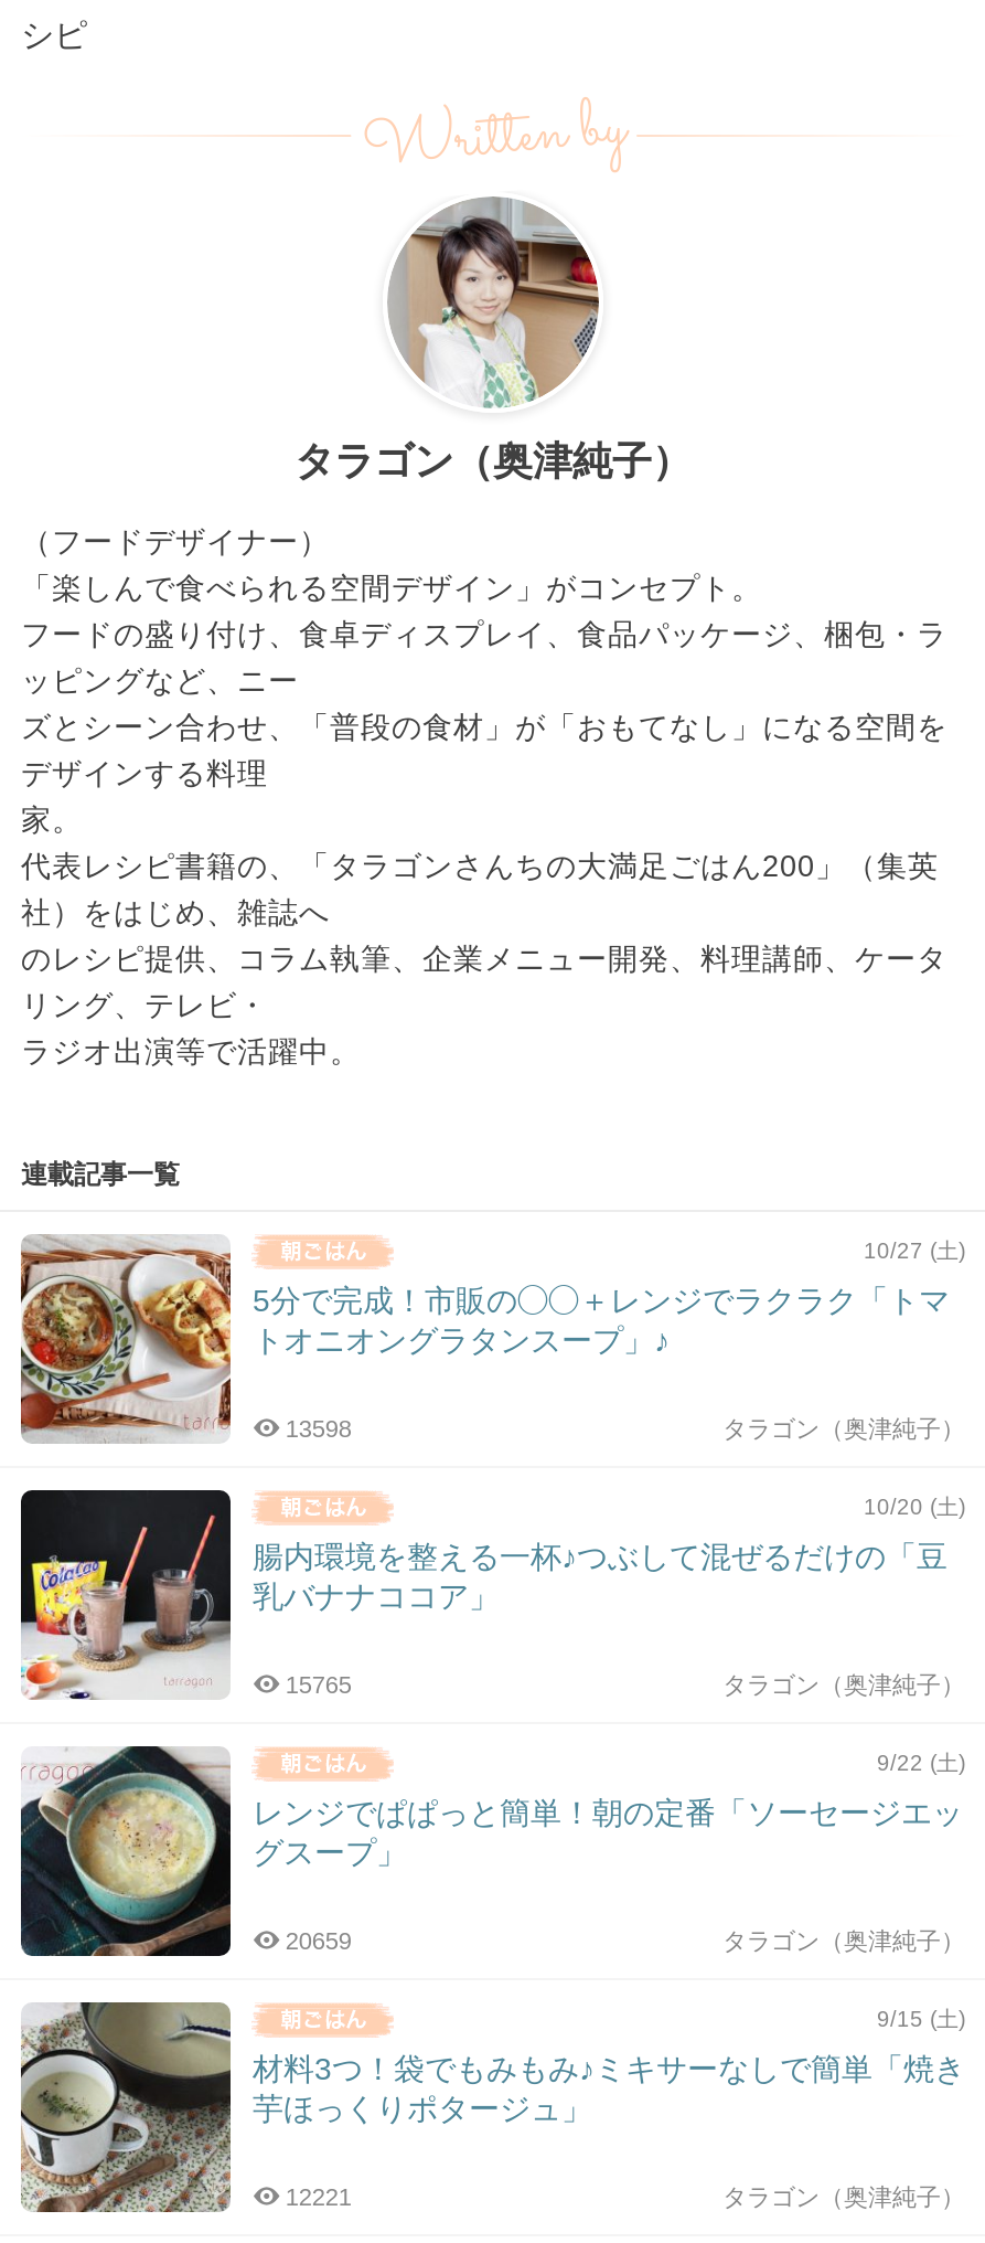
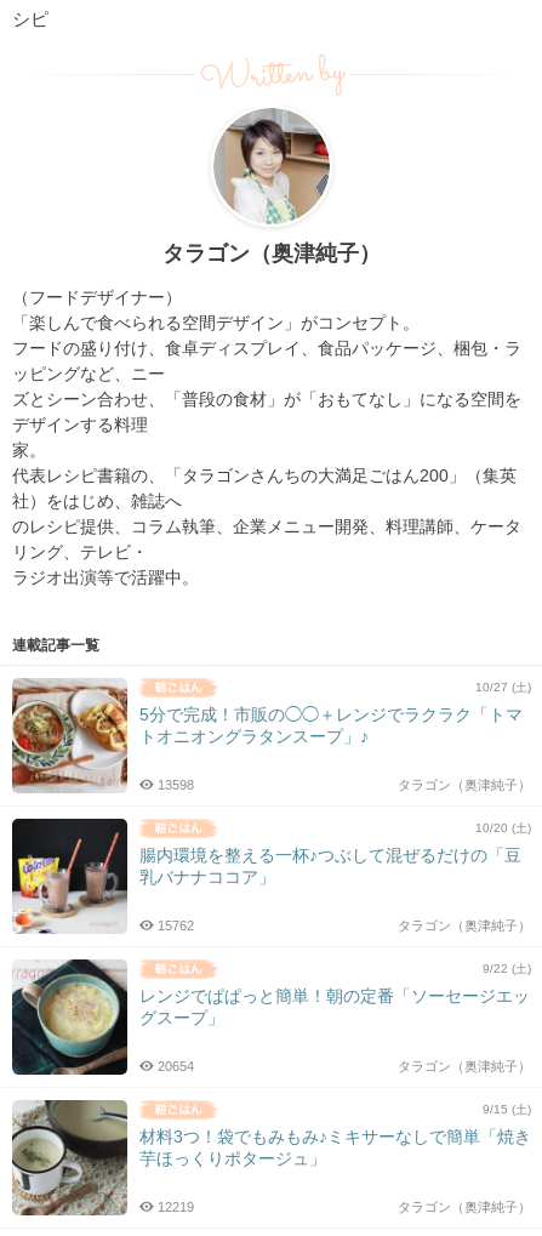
[285,1672,352,1698] 15765 -> [158,918,194,933] 15762
[285,1928,352,1954] 20659 -> [158,1059,194,1074] 20654
[285,2184,352,2210] 12221 -> [158,1200,194,1214] 12219

